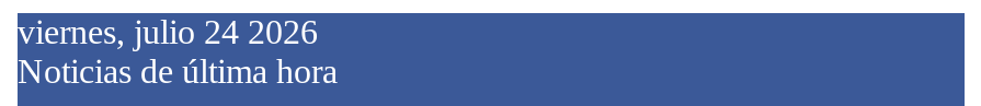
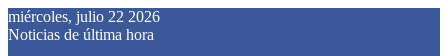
[18,13,318,50] viernes, julio 24 2026 -> [8,8,160,25] miércoles, julio 22 2026

